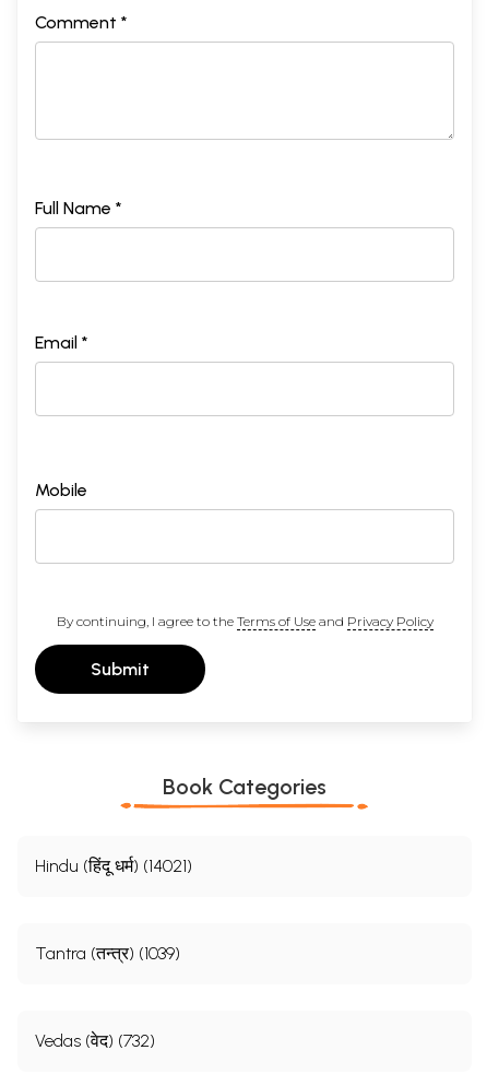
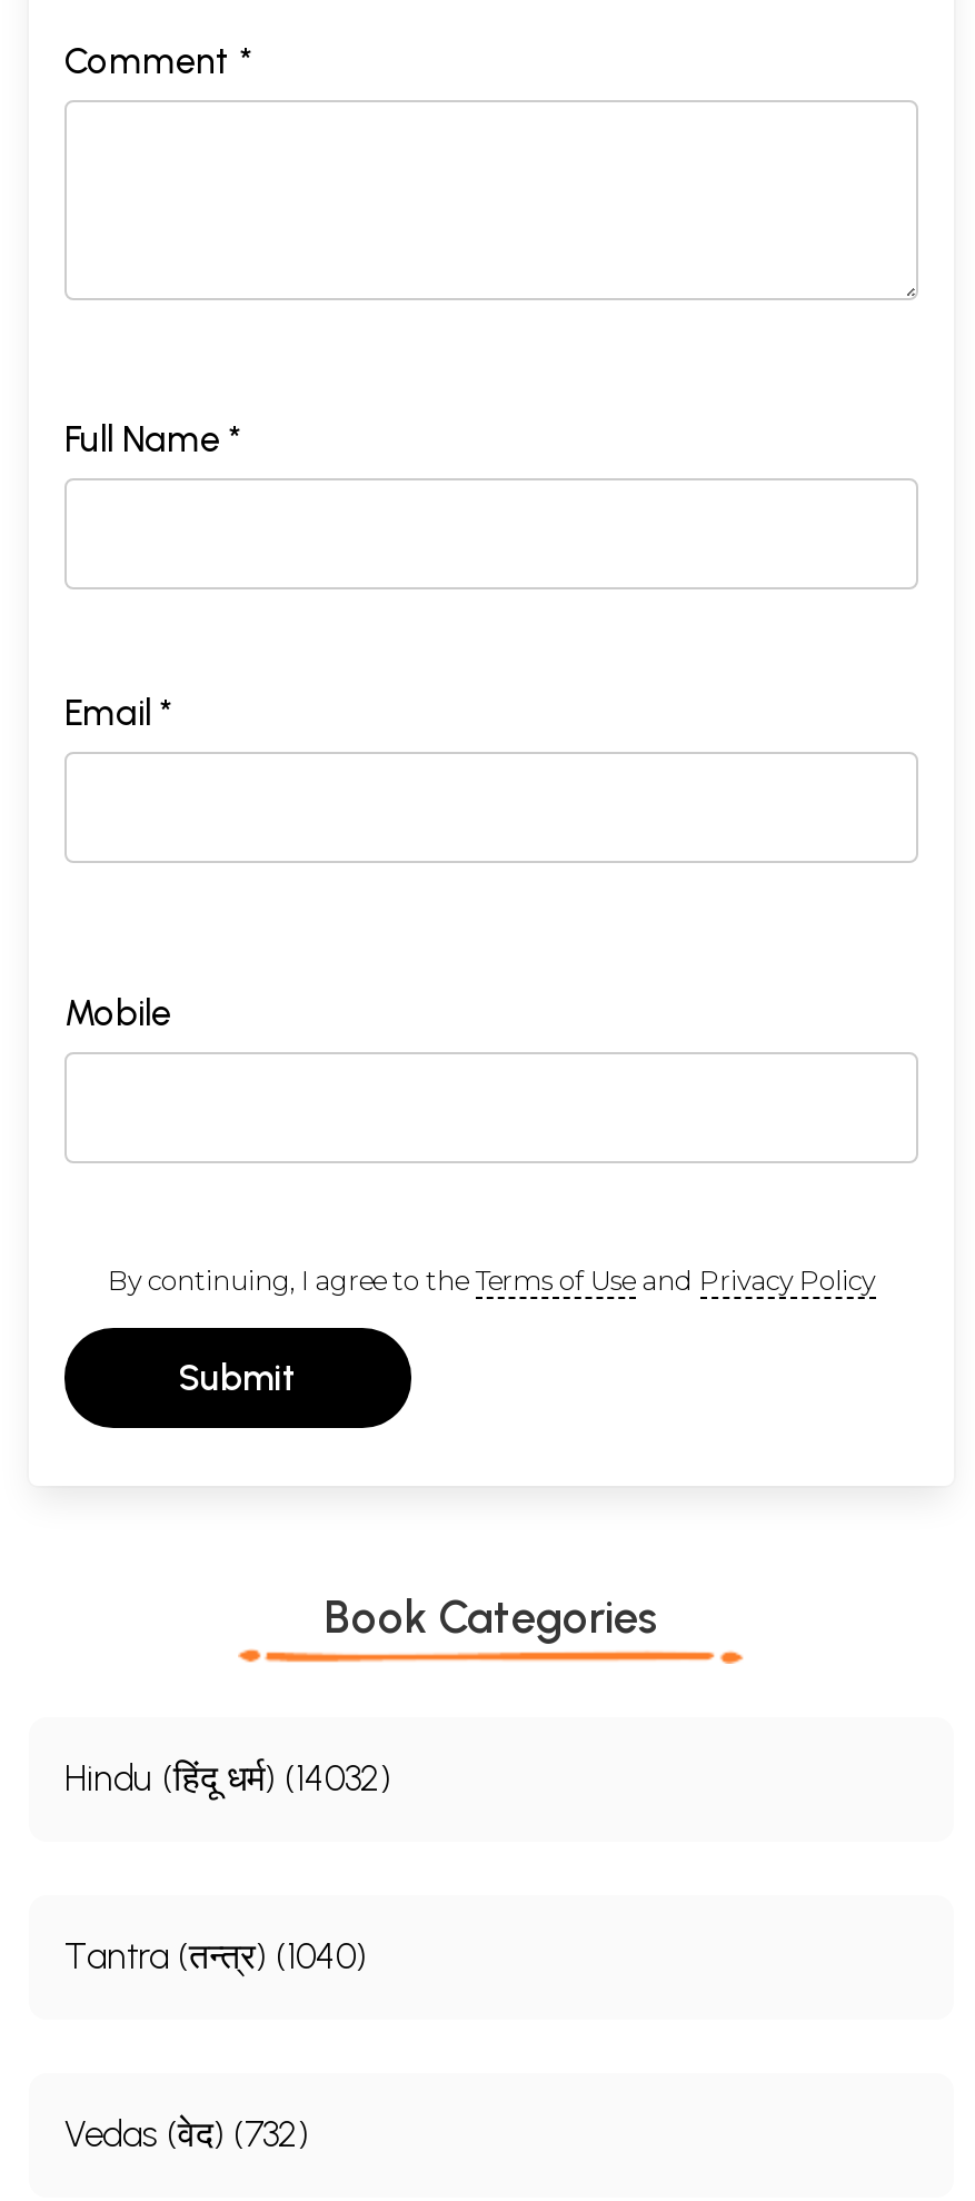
[35,856,192,877] Hindu (हिंदू धर्म) (14021) -> [64,1758,391,1801] Hindu (हिंदू धर्म) (14032)
[35,943,180,964] Tantra (तन्त्र) (1039) -> [64,1936,367,1979] Tantra (तन्त्र) (1040)

